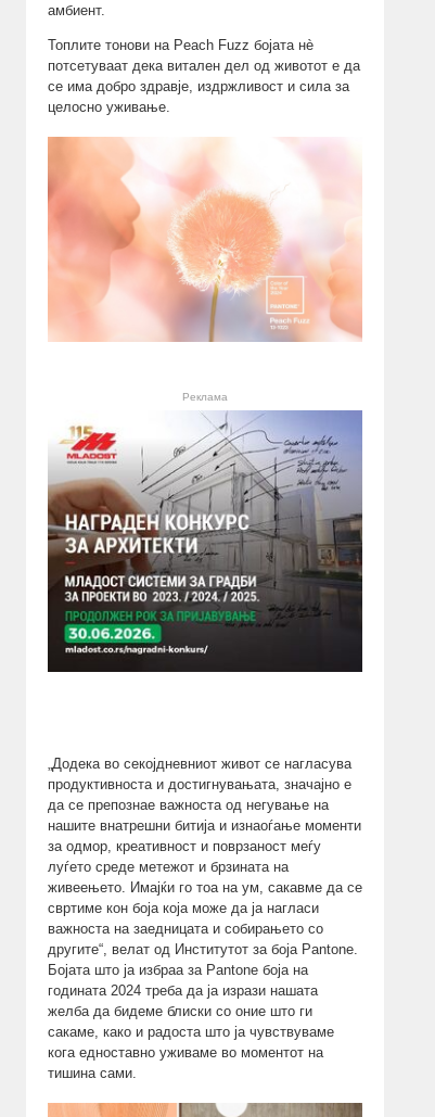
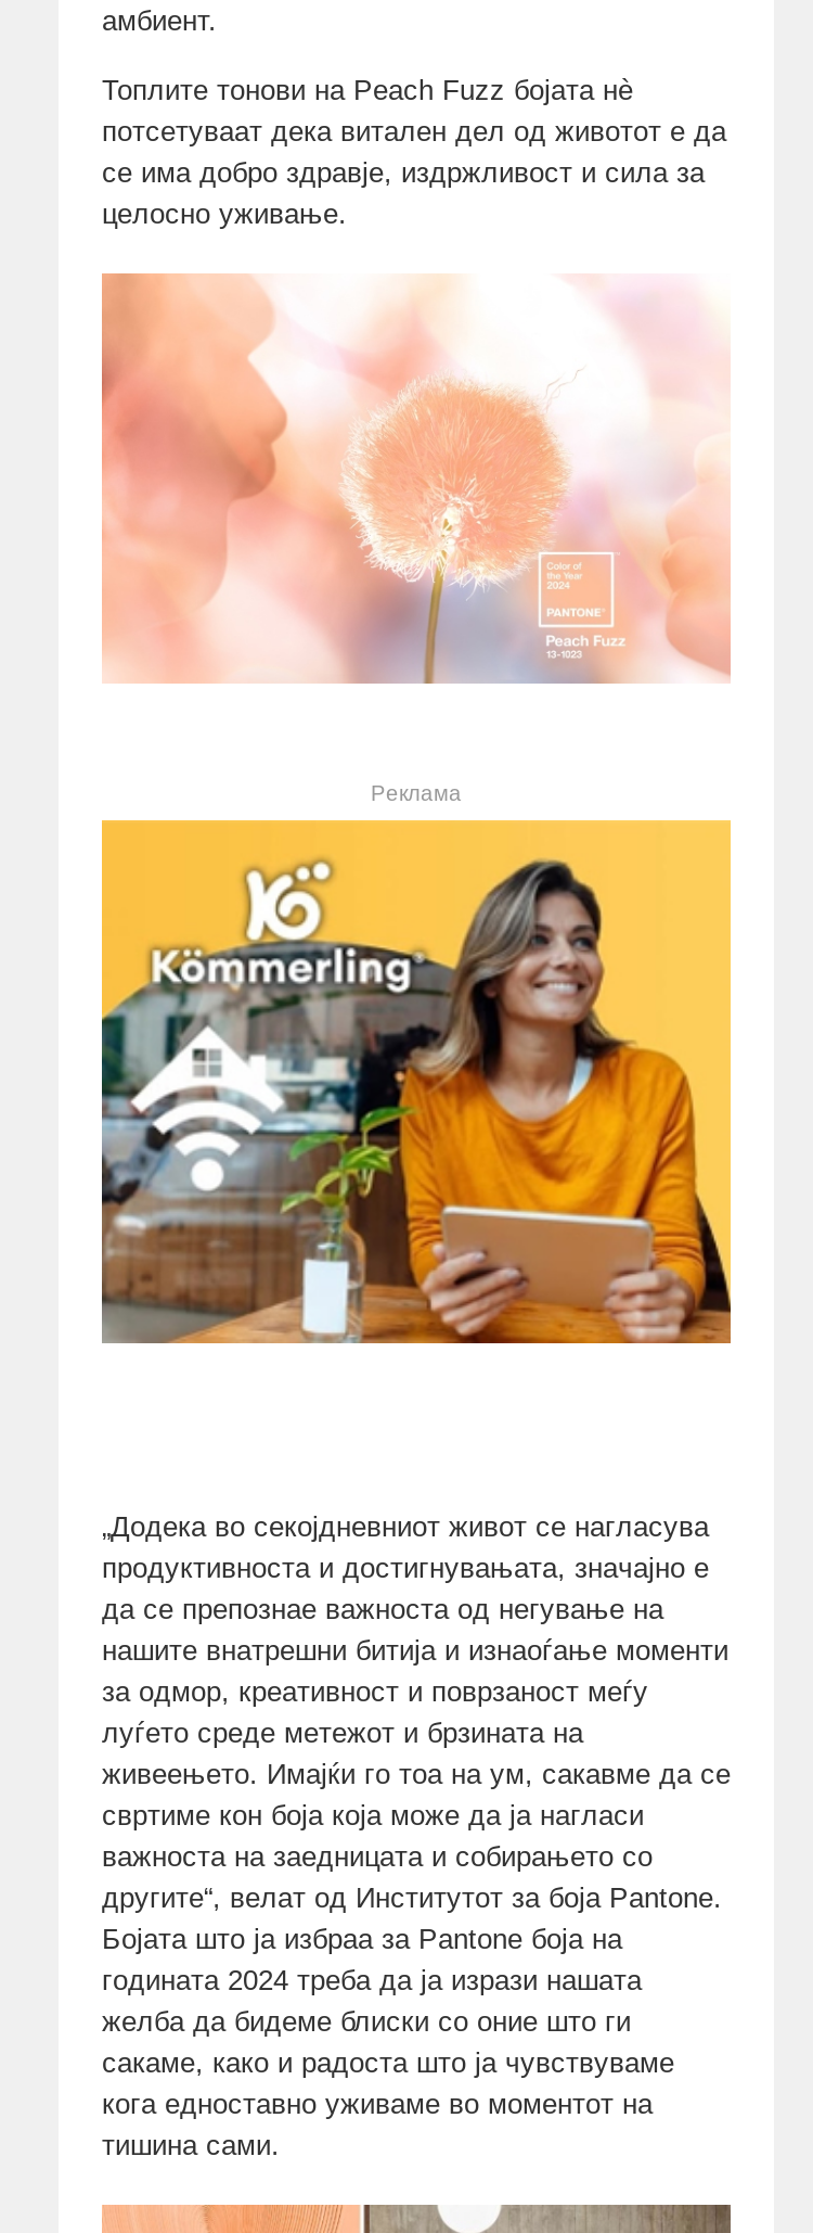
[47,409,363,673] [image] -> [100,818,733,1345] [image]

